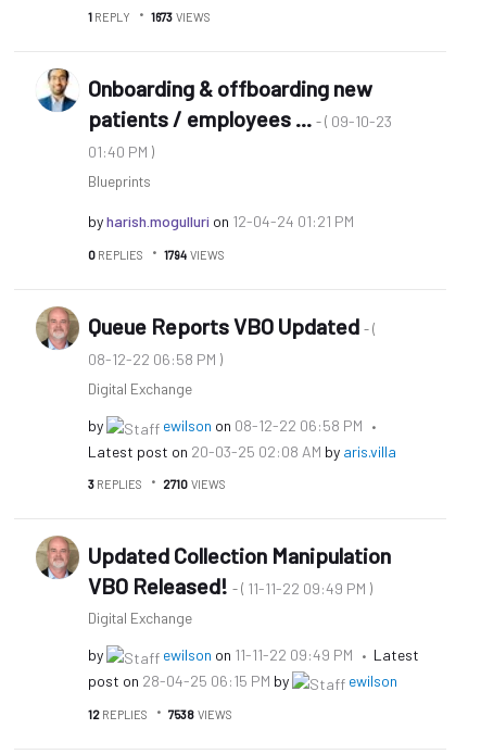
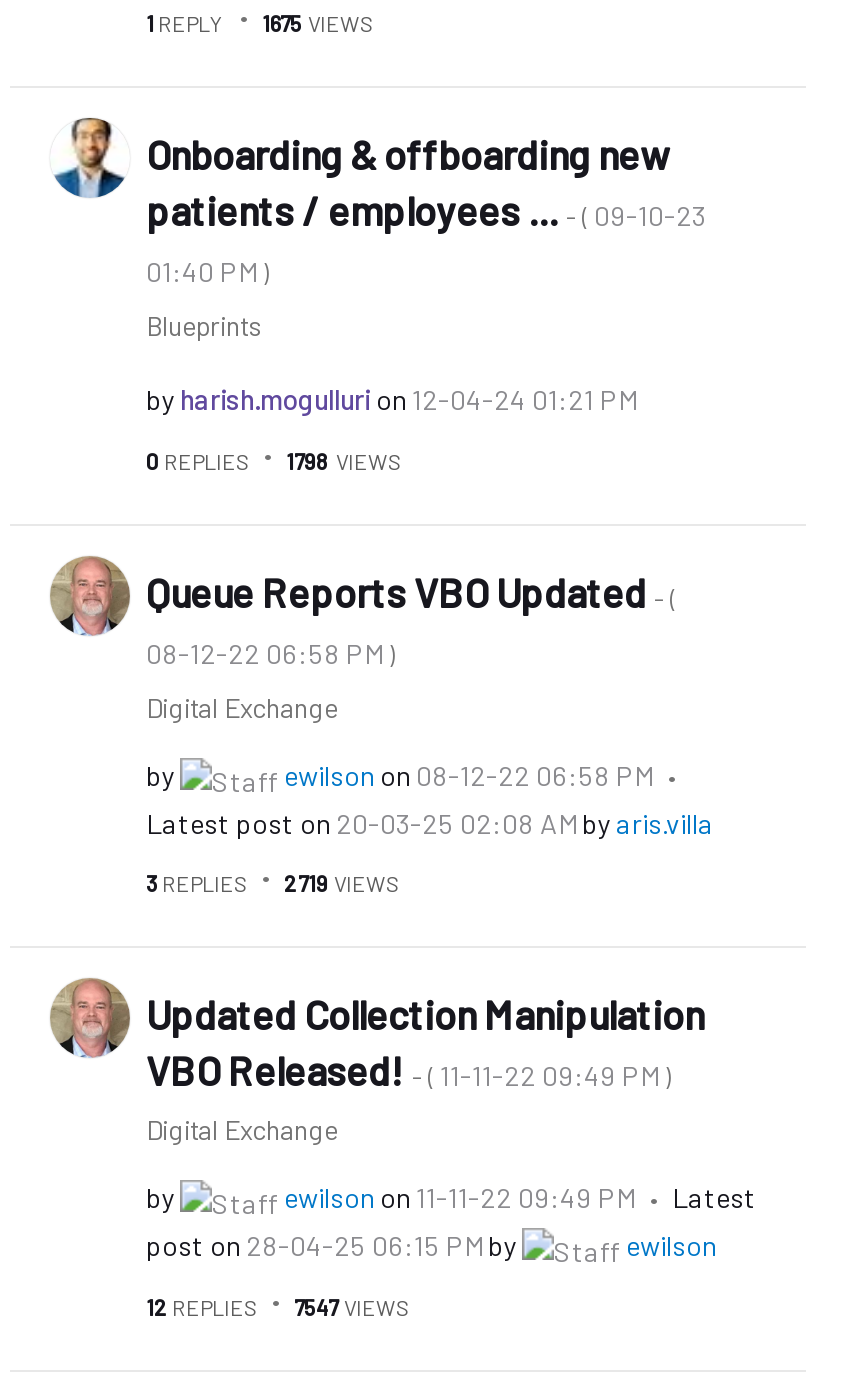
[88,10,211,24] 1 REPLY 1673 VIEWS -> [146,10,372,36] 1 REPLY 1675 VIEWS
[88,247,225,261] 0 REPLIES 1794 VIEWS -> [146,447,400,473] 0 REPLIES 1798 VIEWS
[88,477,226,491] 3 REPLIES 2710 VIEWS -> [146,870,398,896] 3 REPLIES 2719 VIEWS
[88,707,232,721] 12 REPLIES 7538 VIEWS -> [146,1293,408,1319] 12 REPLIES 7547 VIEWS

